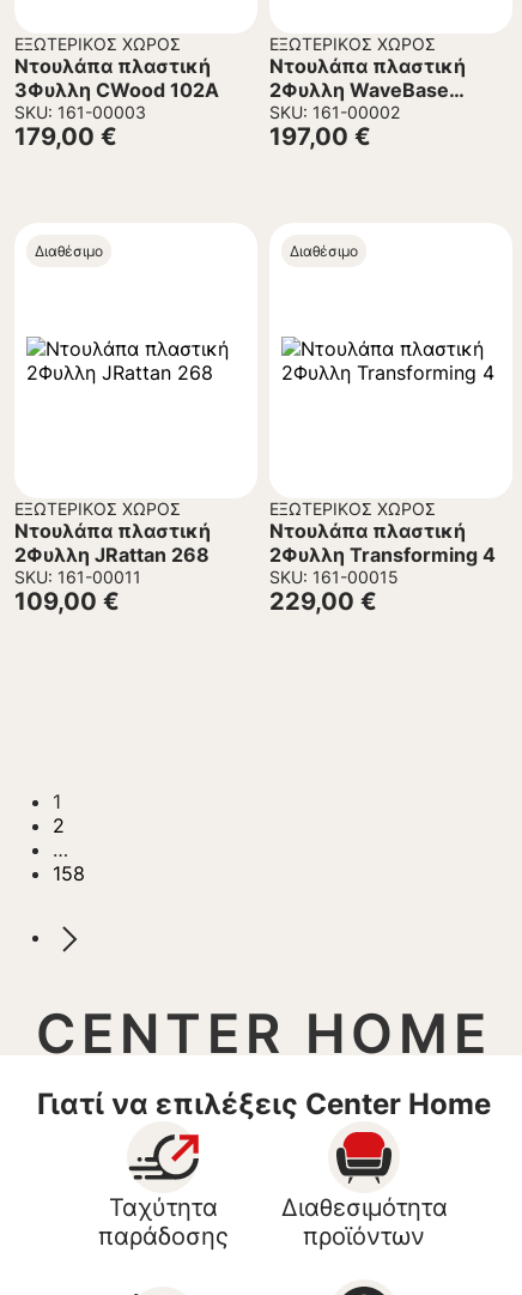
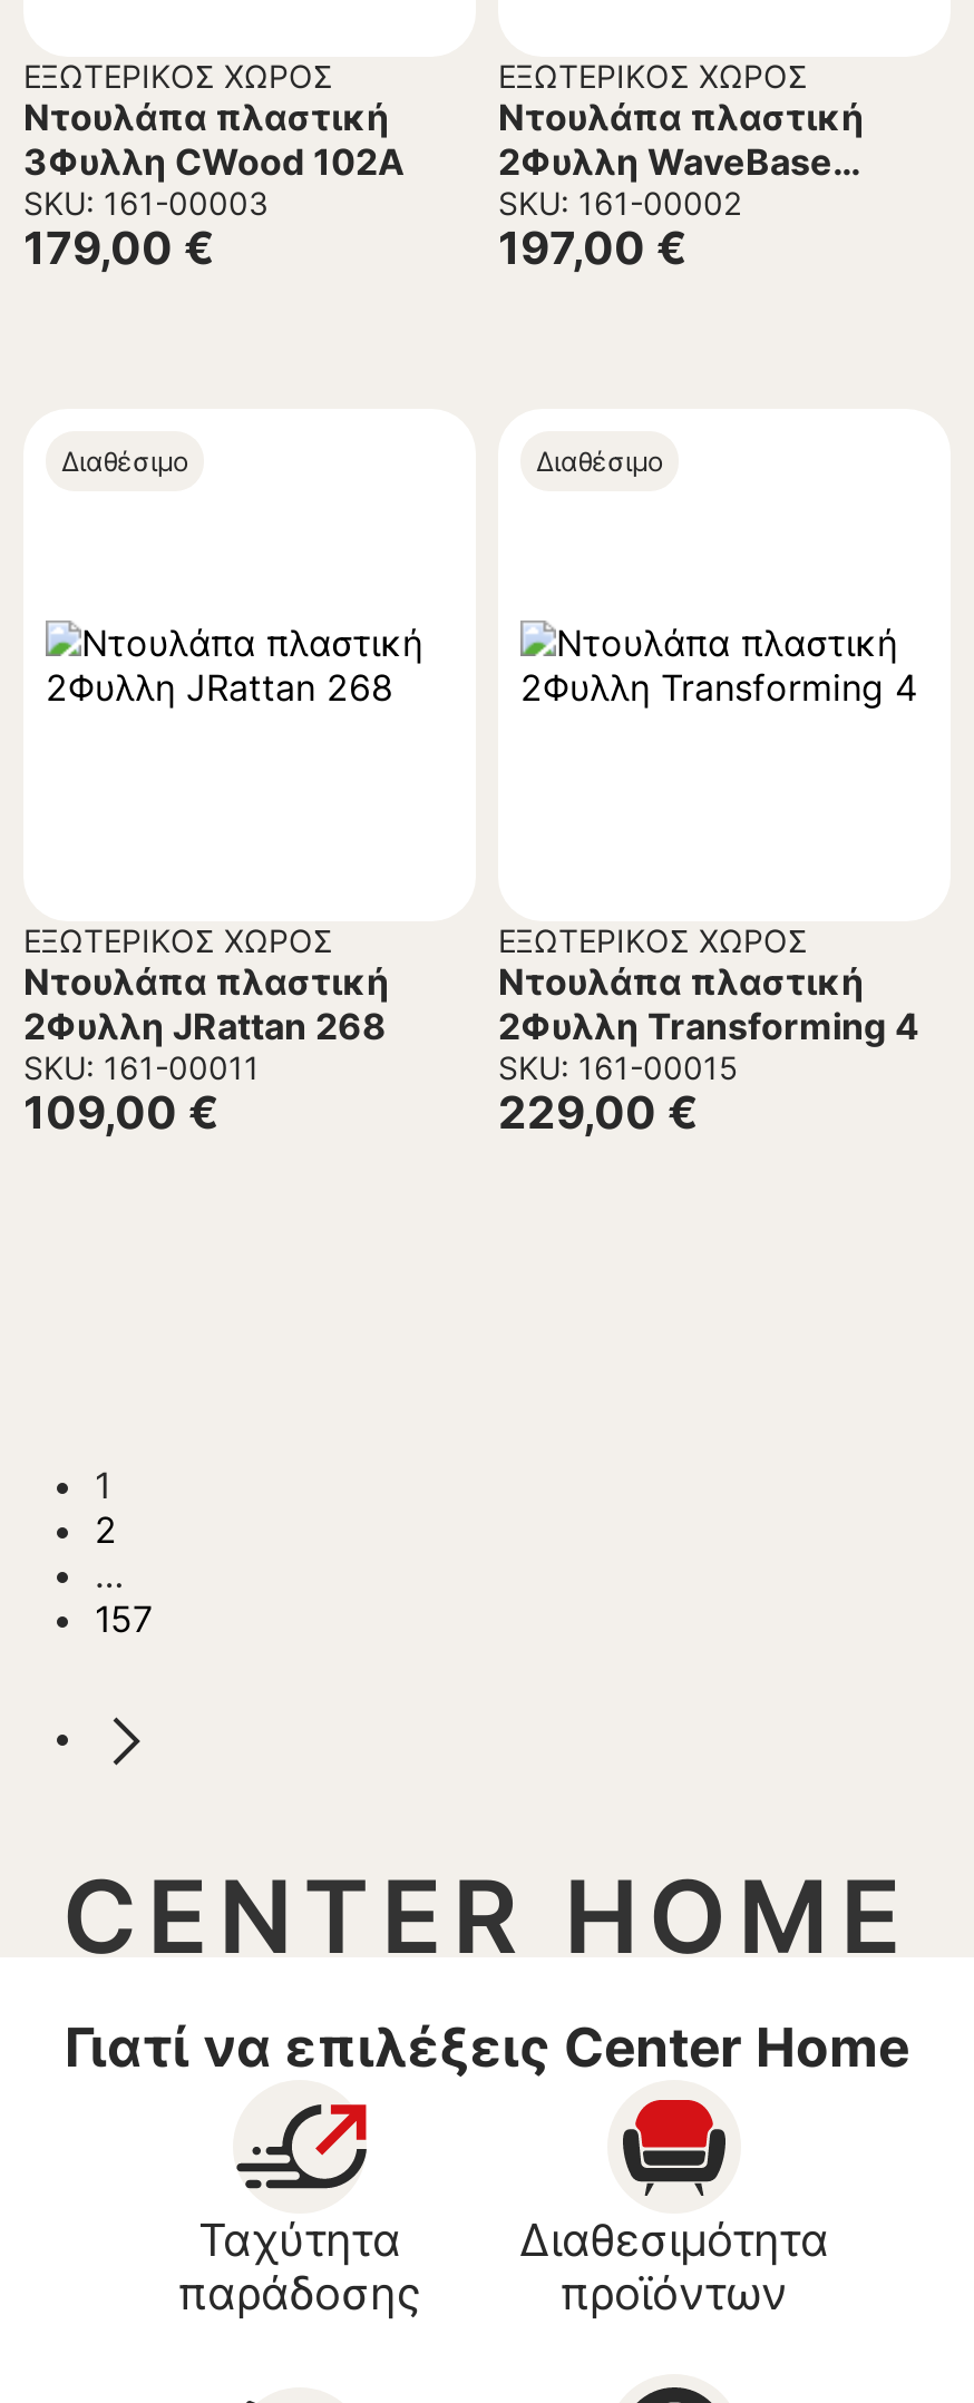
[53,861,85,885] 158 -> [95,1596,153,1641] 157

